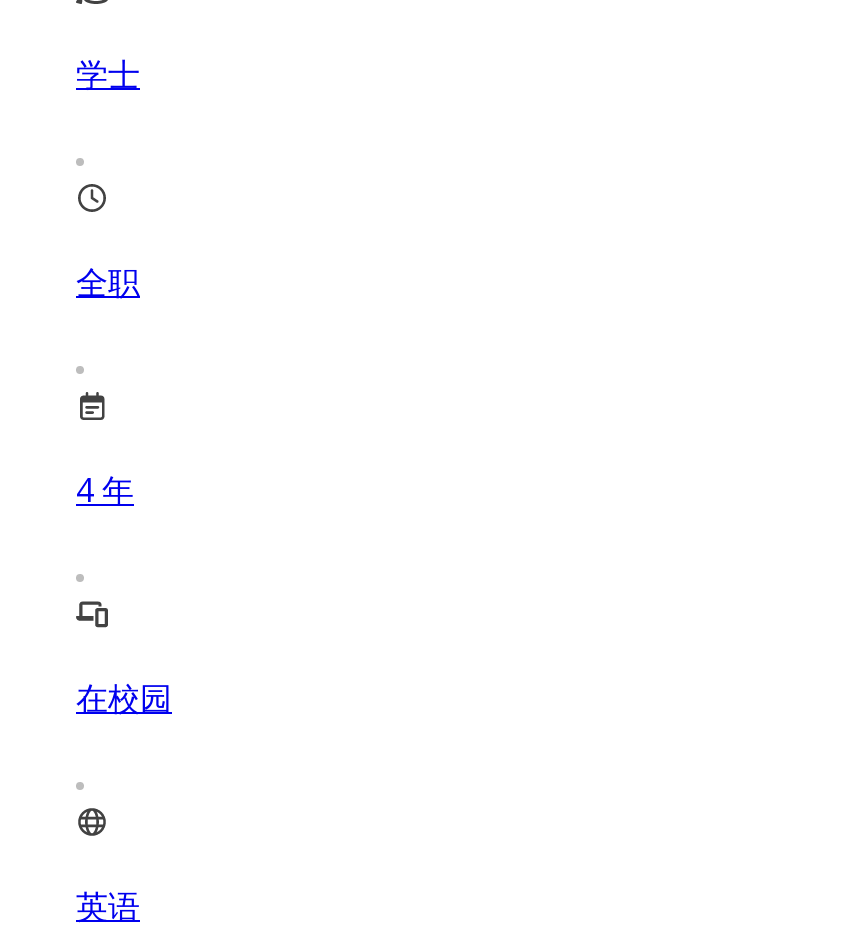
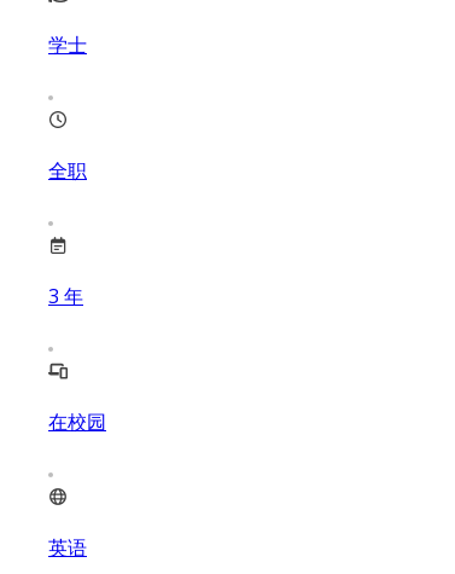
[76,467,134,511] 4 年 -> [48,282,83,309] 3 年

